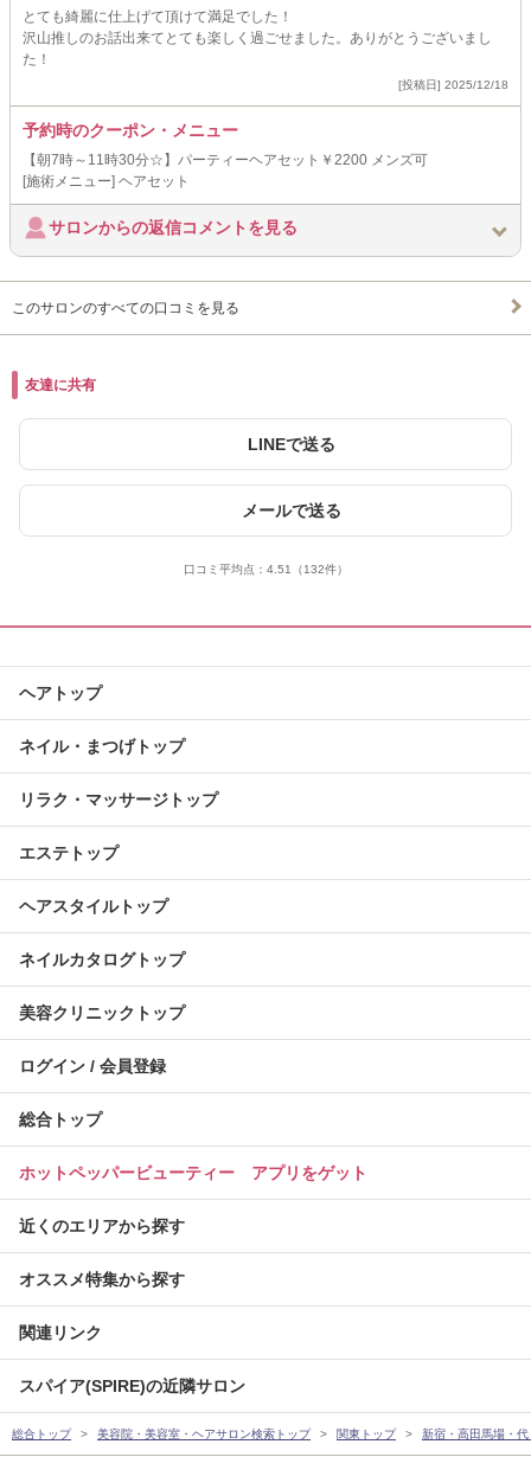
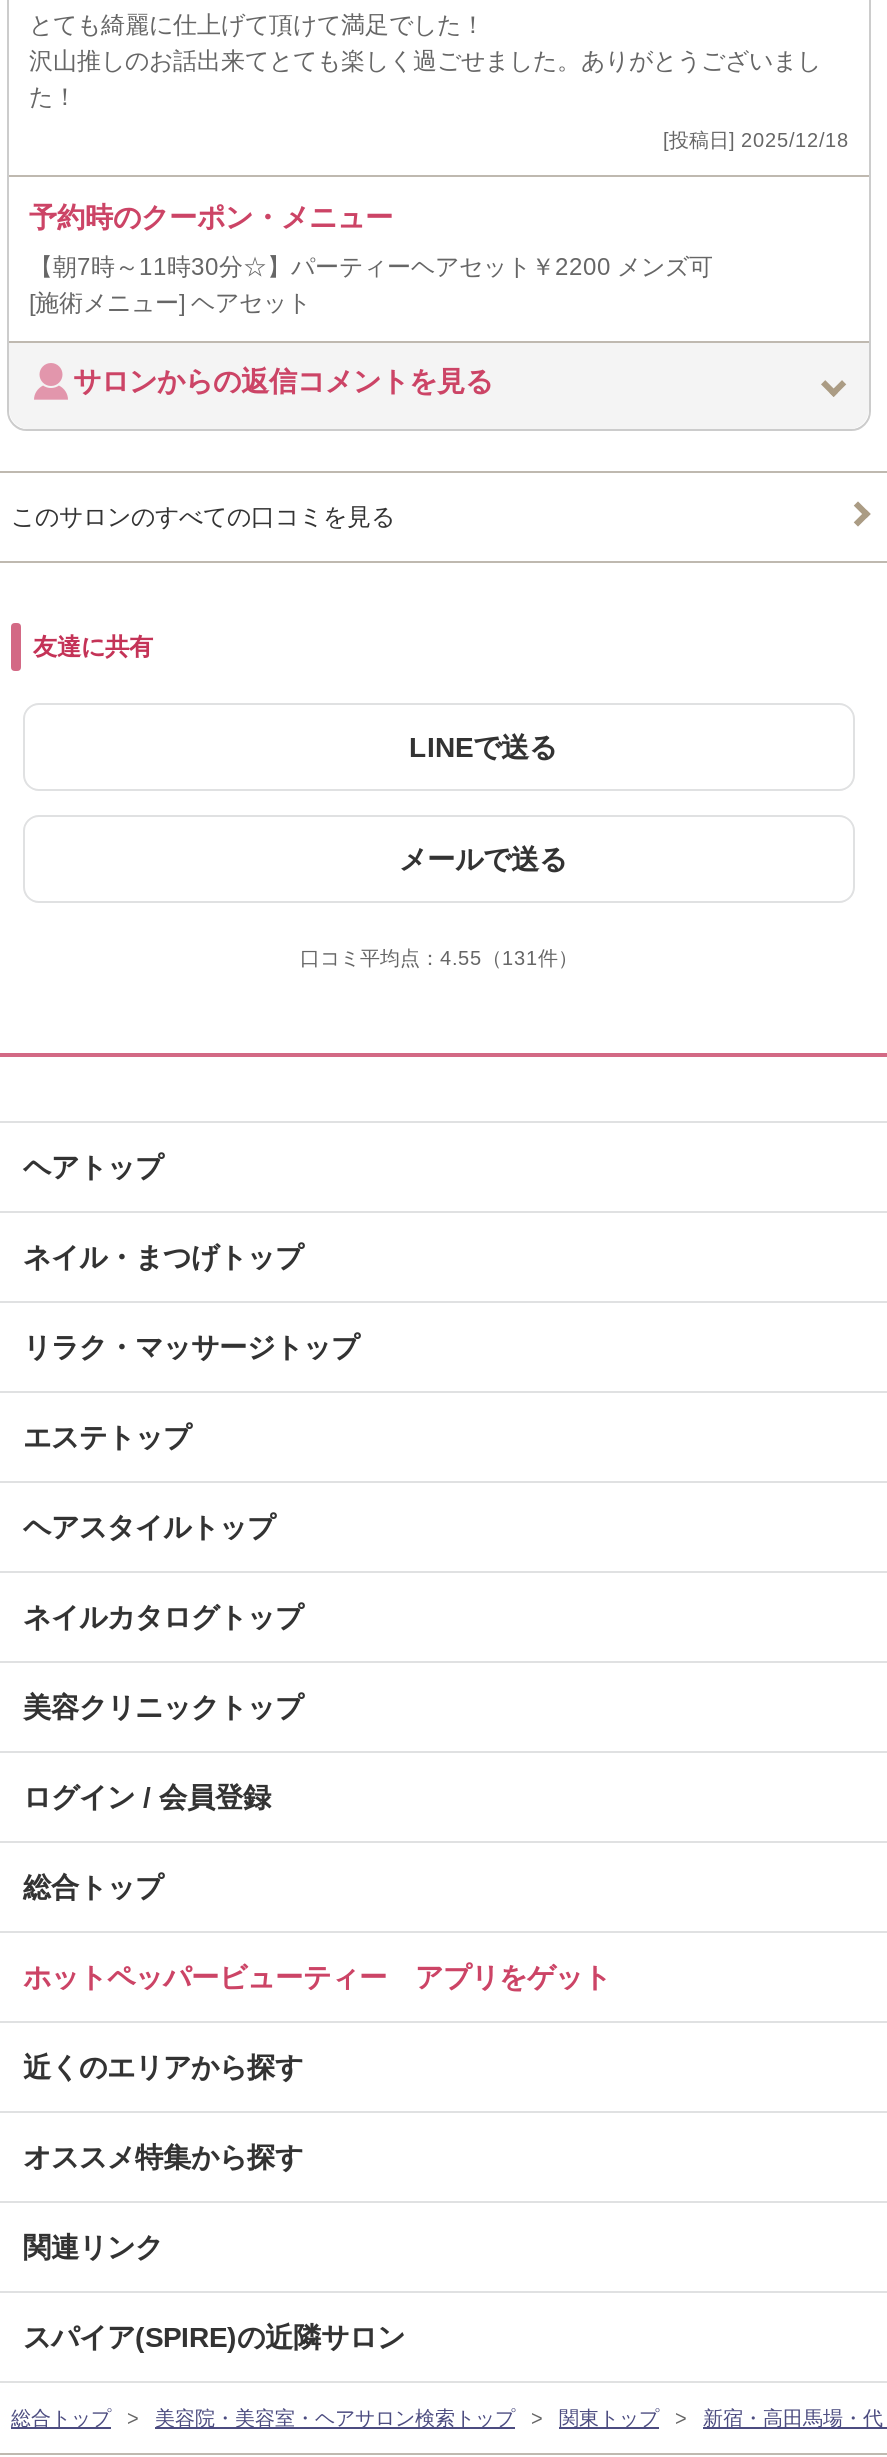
[183,563,348,576] 口コミ平均点：4.51（132件） -> [300,947,578,969] 口コミ平均点：4.55（131件）

